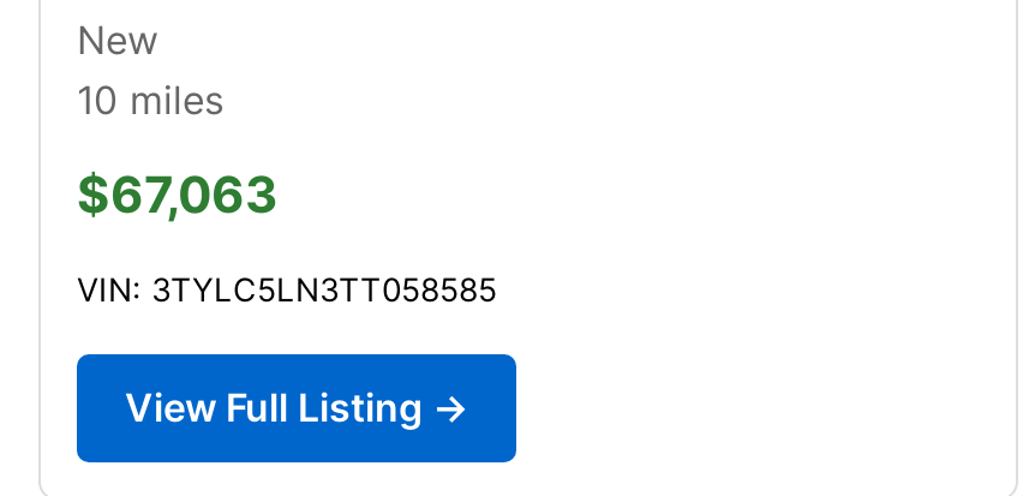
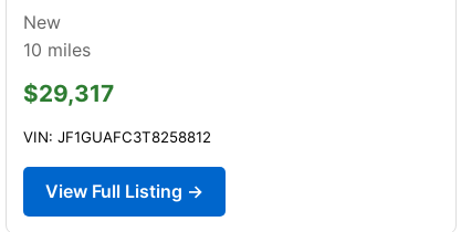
[77,164,279,224] $67,063 -> [23,79,114,107] $29,317
[77,270,497,308] VIN: 3TYLC5LN3TT058585 -> [23,128,211,146] VIN: JF1GUAFC3T8258812

